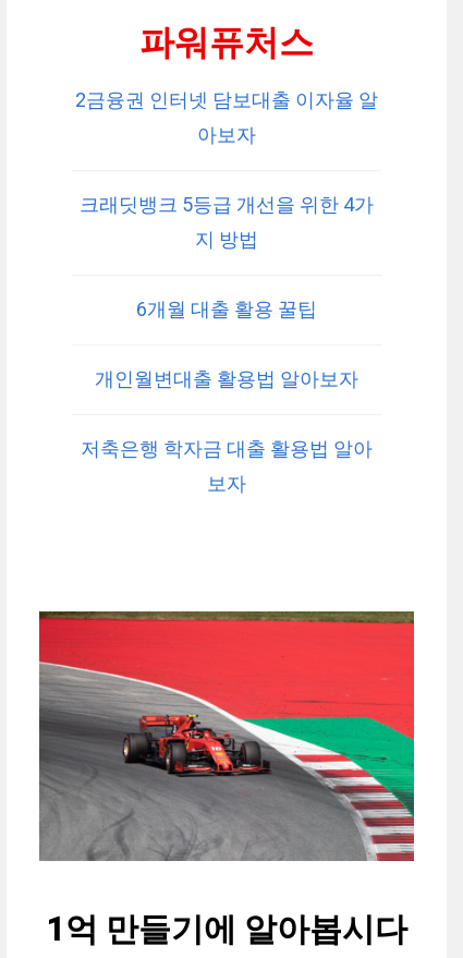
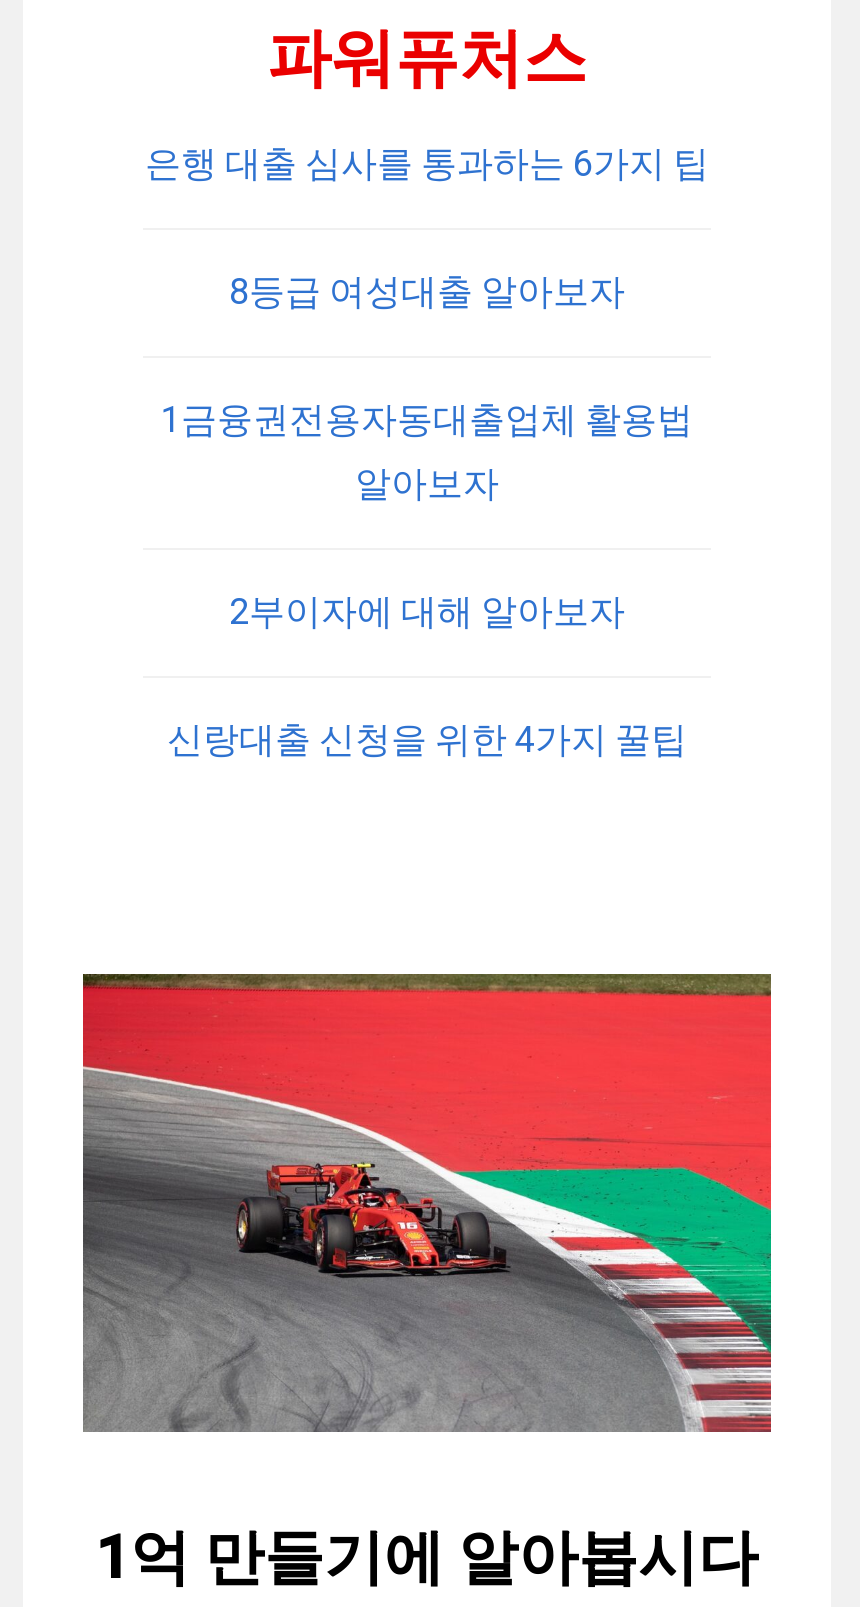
[75,89,378,495] 2금융권 인터넷 담보대출 이자율 알 | 아보자 | 크래딧뱅크 5등급 개선을 위한 4가 | 지 방법 | 6개월 대출 활용 꿀팁 | 개인월변대출 활용법 알아보자 | 저축은행 학자금 대출 활용법 알아 | 보자 -> [145,143,709,761] 은행 대출 심사를 통과하는 6가지 팁 | 8등급 여성대출 알아보자 | 1금융권전용자동대출업체 활용법 | 알아보자 | 2부이자에 대해 알아보자 | 신랑대출 신청을 위한 4가지 꿀팁

